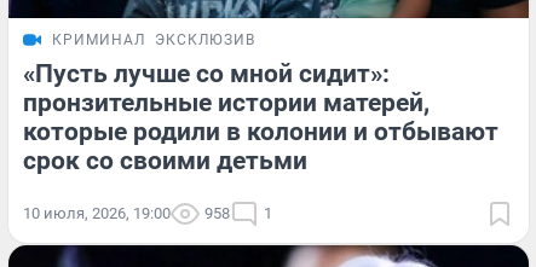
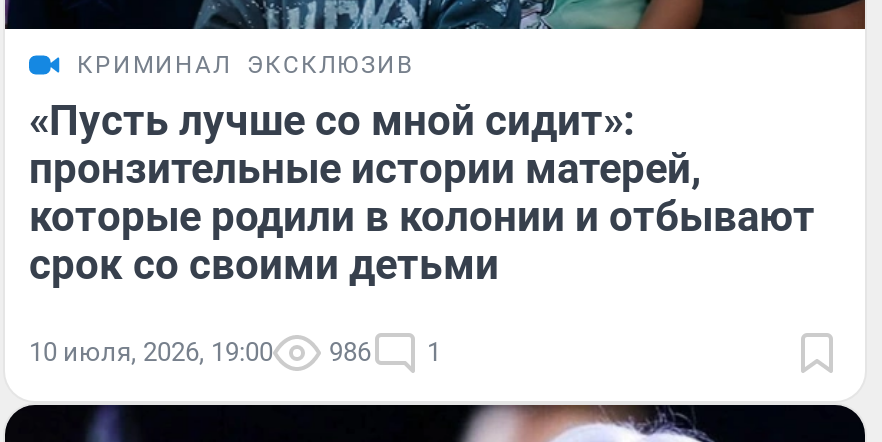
[23,204,272,222] 10 июля, 2026, 19:00 958 1 -> [29,337,441,367] 10 июля, 2026, 19:00 986 1

